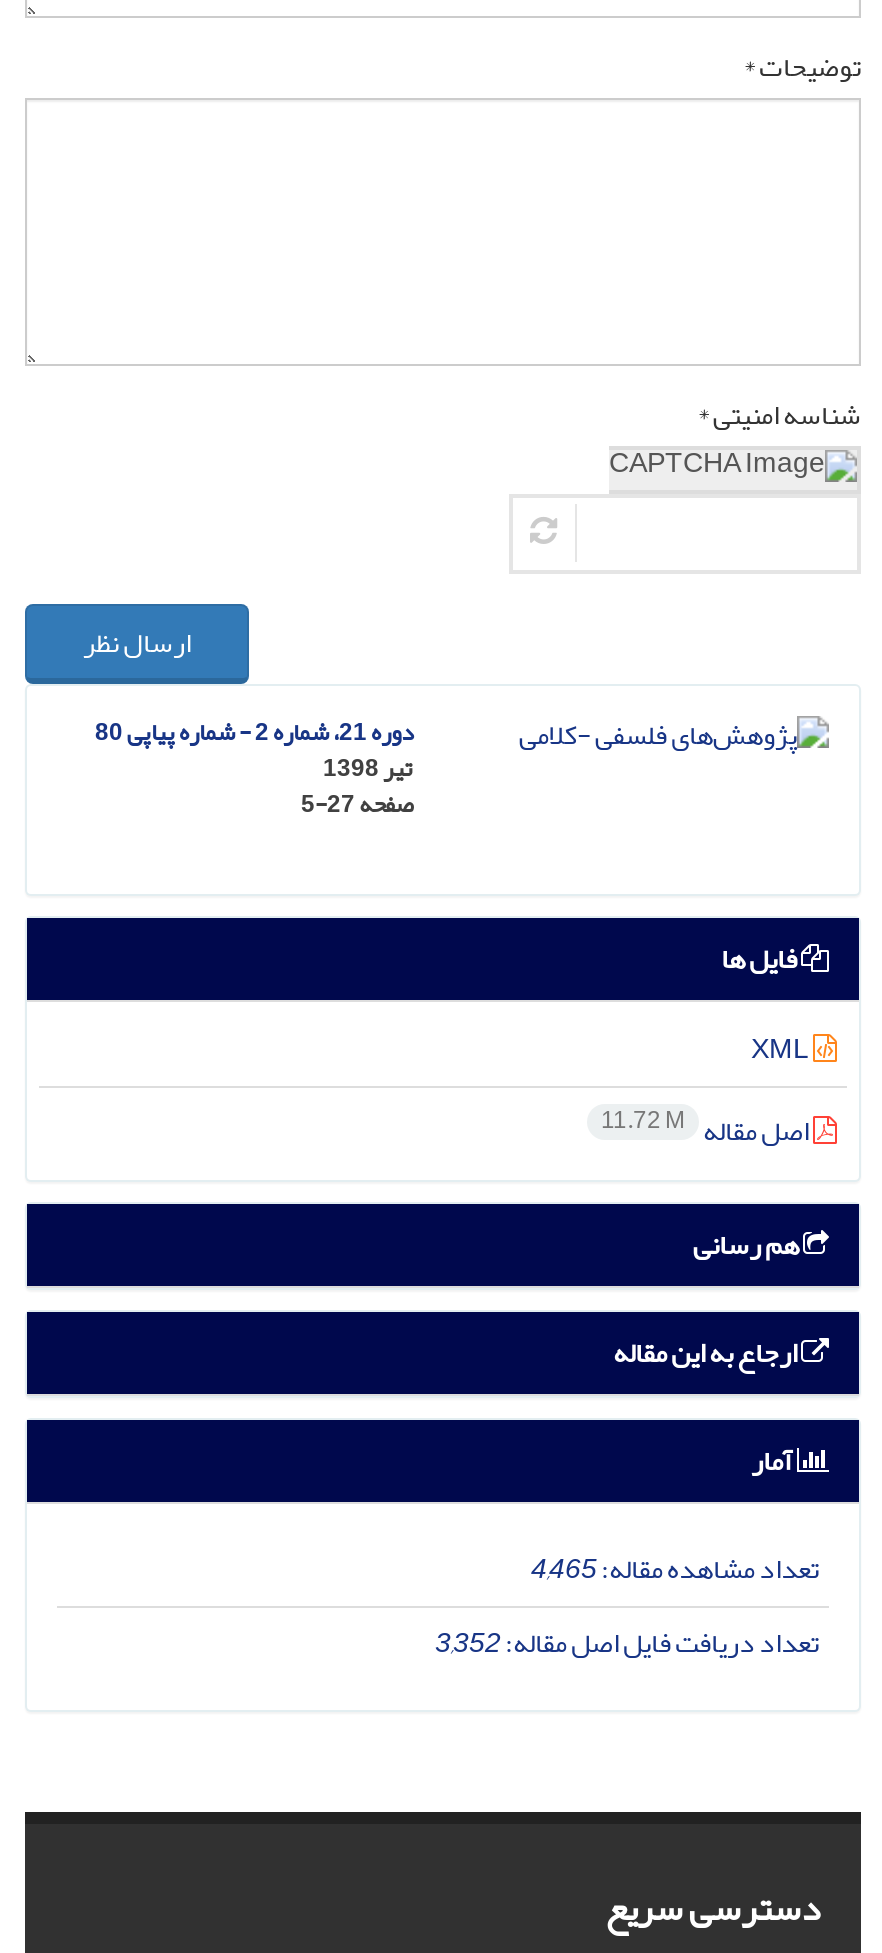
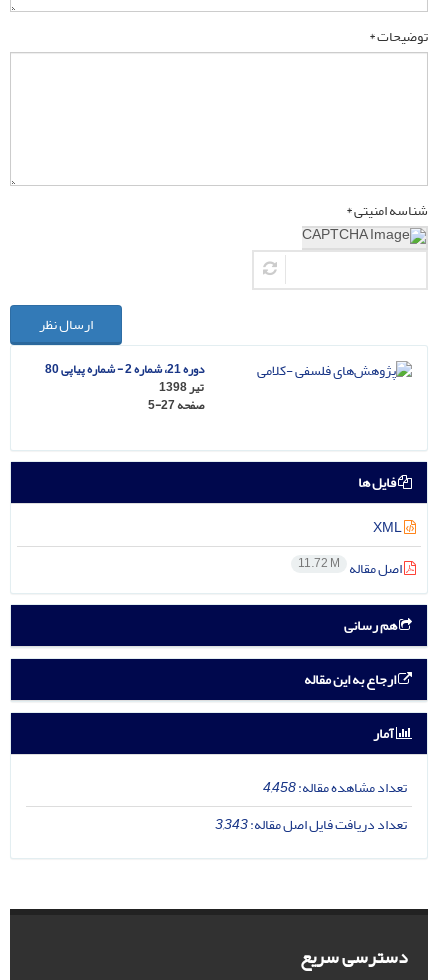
[531,1542,819,1596] تعداد مشاهده مقاله:4,465 -> [263,774,407,801] تعداد مشاهده مقاله:4,458
[435,1616,819,1670] تعداد دریافت فایل اصل مقاله:3,352 -> [215,811,407,838] تعداد دریافت فایل اصل مقاله:3,343

